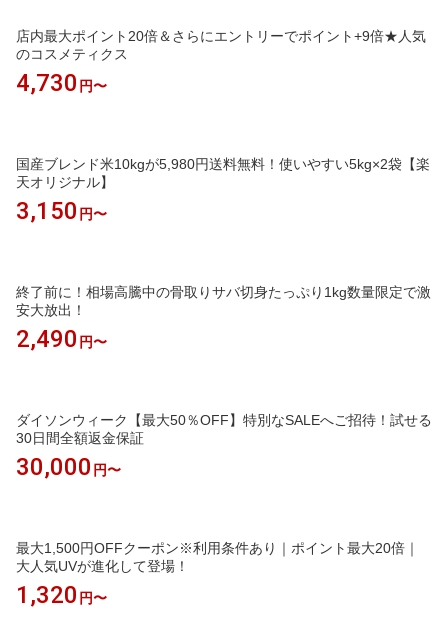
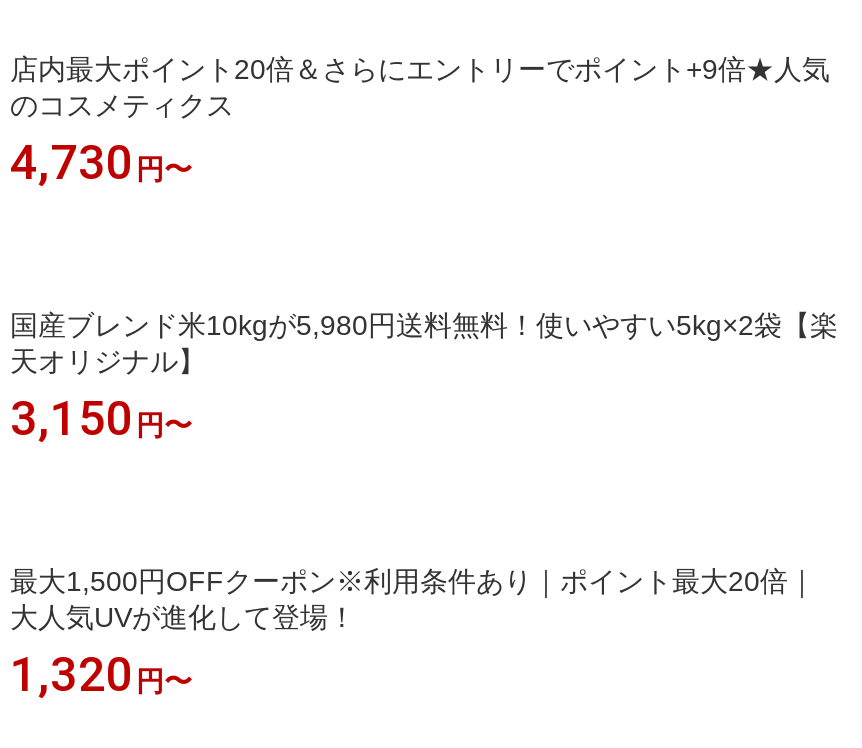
[16,284,432,481] 終了前に！相場高騰中の骨取りサバ切身たっぷり1kg数量限定で激 | 安大放出！ | 2,490円〜 | ダイソンウィーク【最大50％OFF】特別なSALEへご招待！試せる | 30日間全額返金保証 | 30,000円〜 -> none

